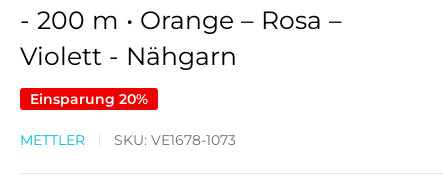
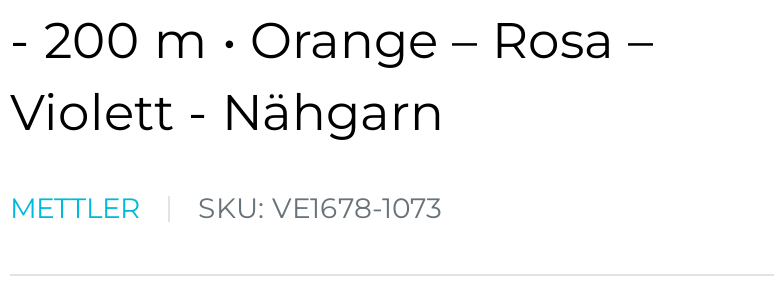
[30,90,148,108] Einsparung 20% -> none

